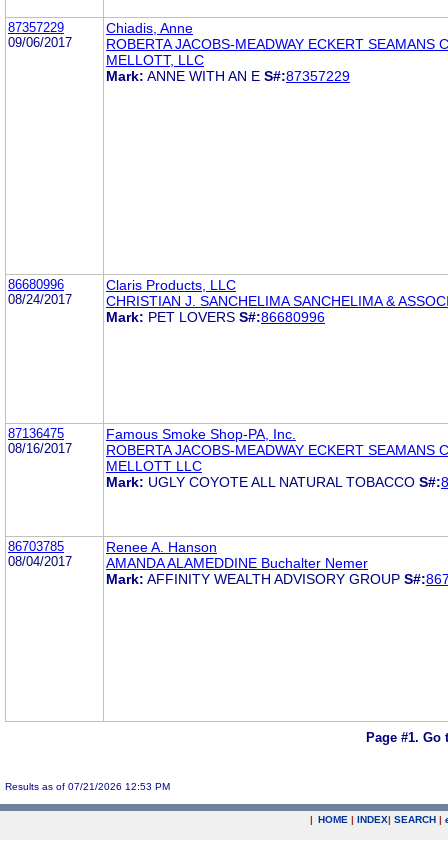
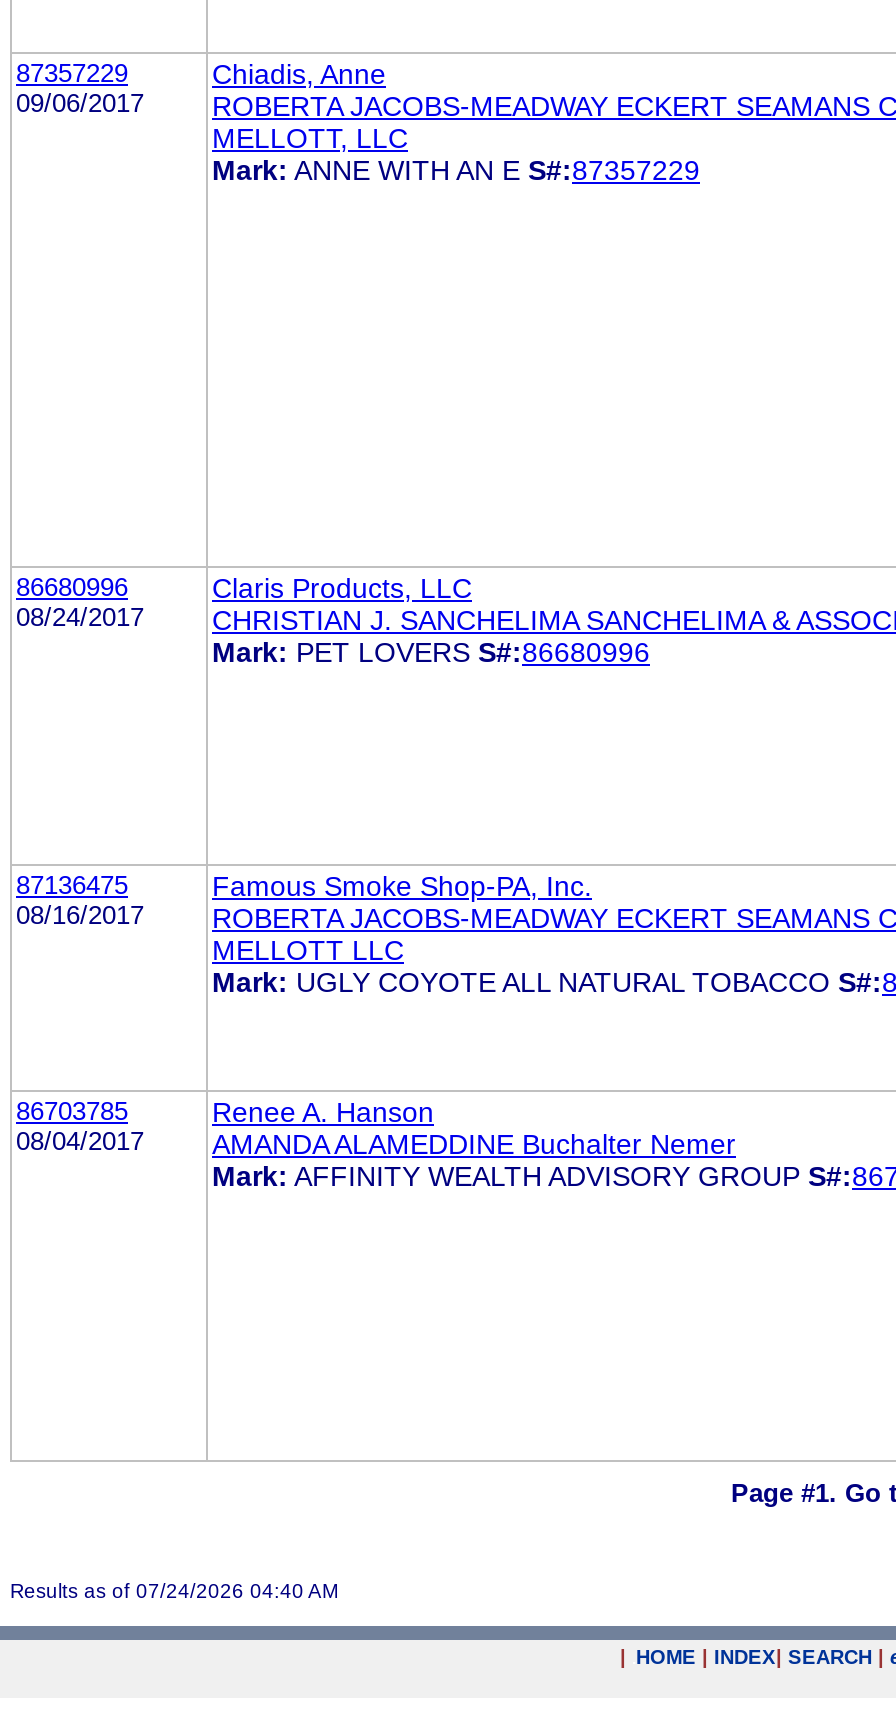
[5,781,170,792] Results as of 07/21/2026 12:53 PM -> [10,1580,338,1602] Results as of 07/24/2026 04:40 AM

